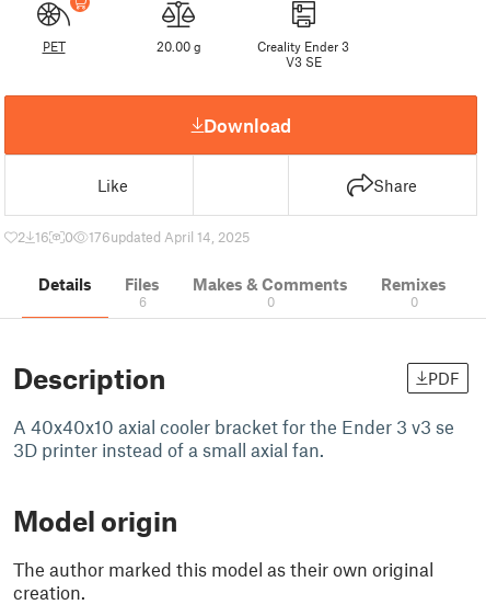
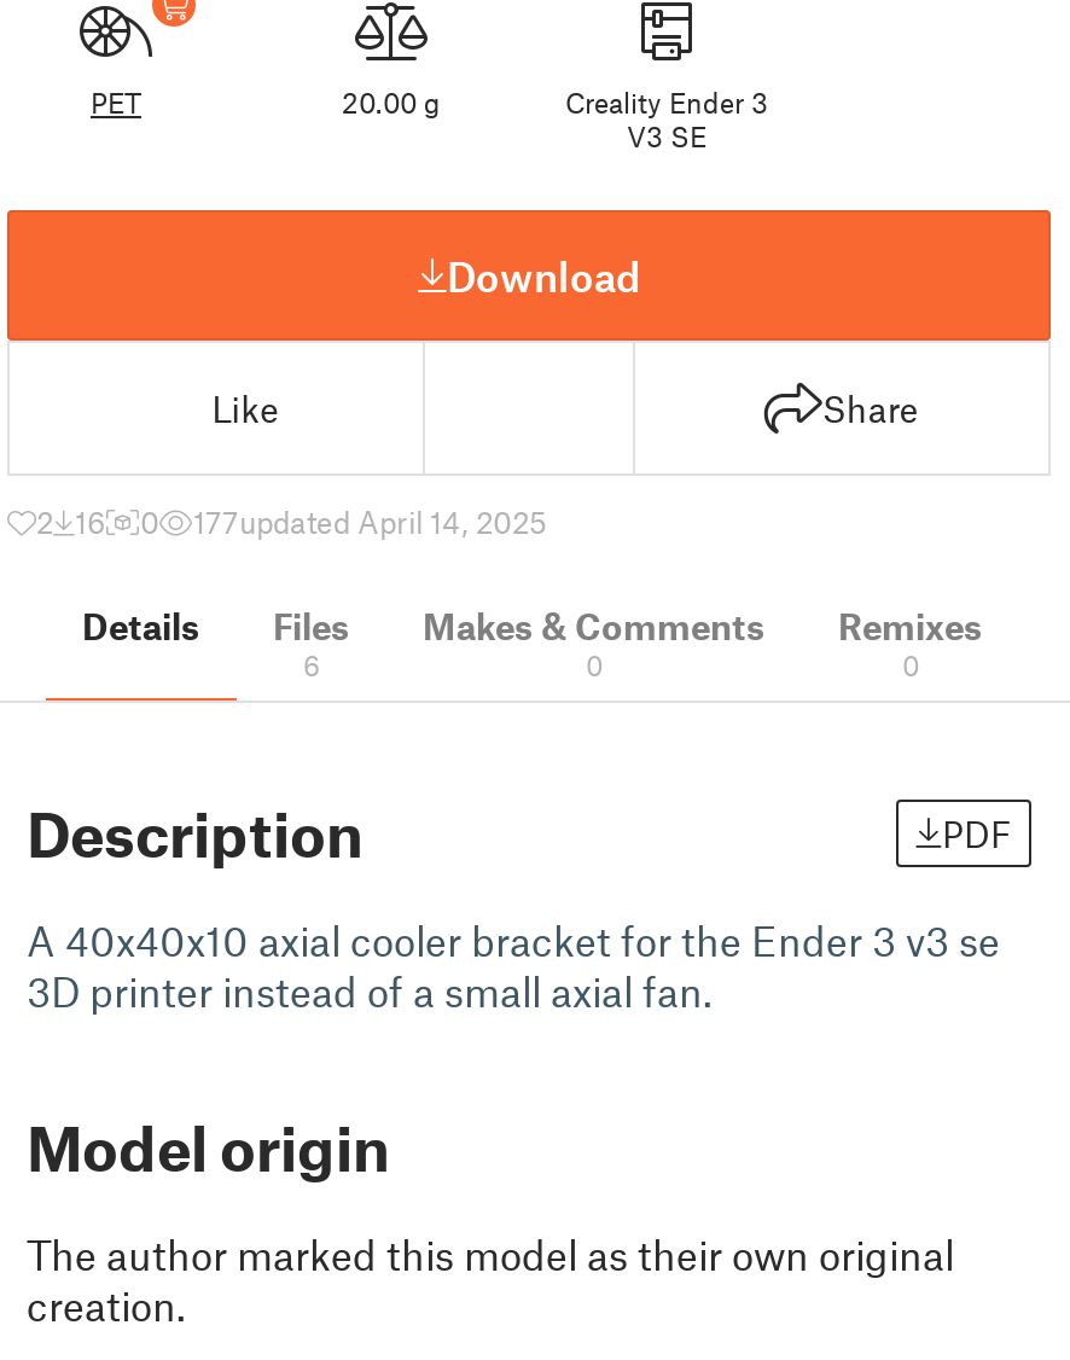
[89,228,250,246] 176updated April 14, 2025 -> [193,502,546,541] 177updated April 14, 2025

